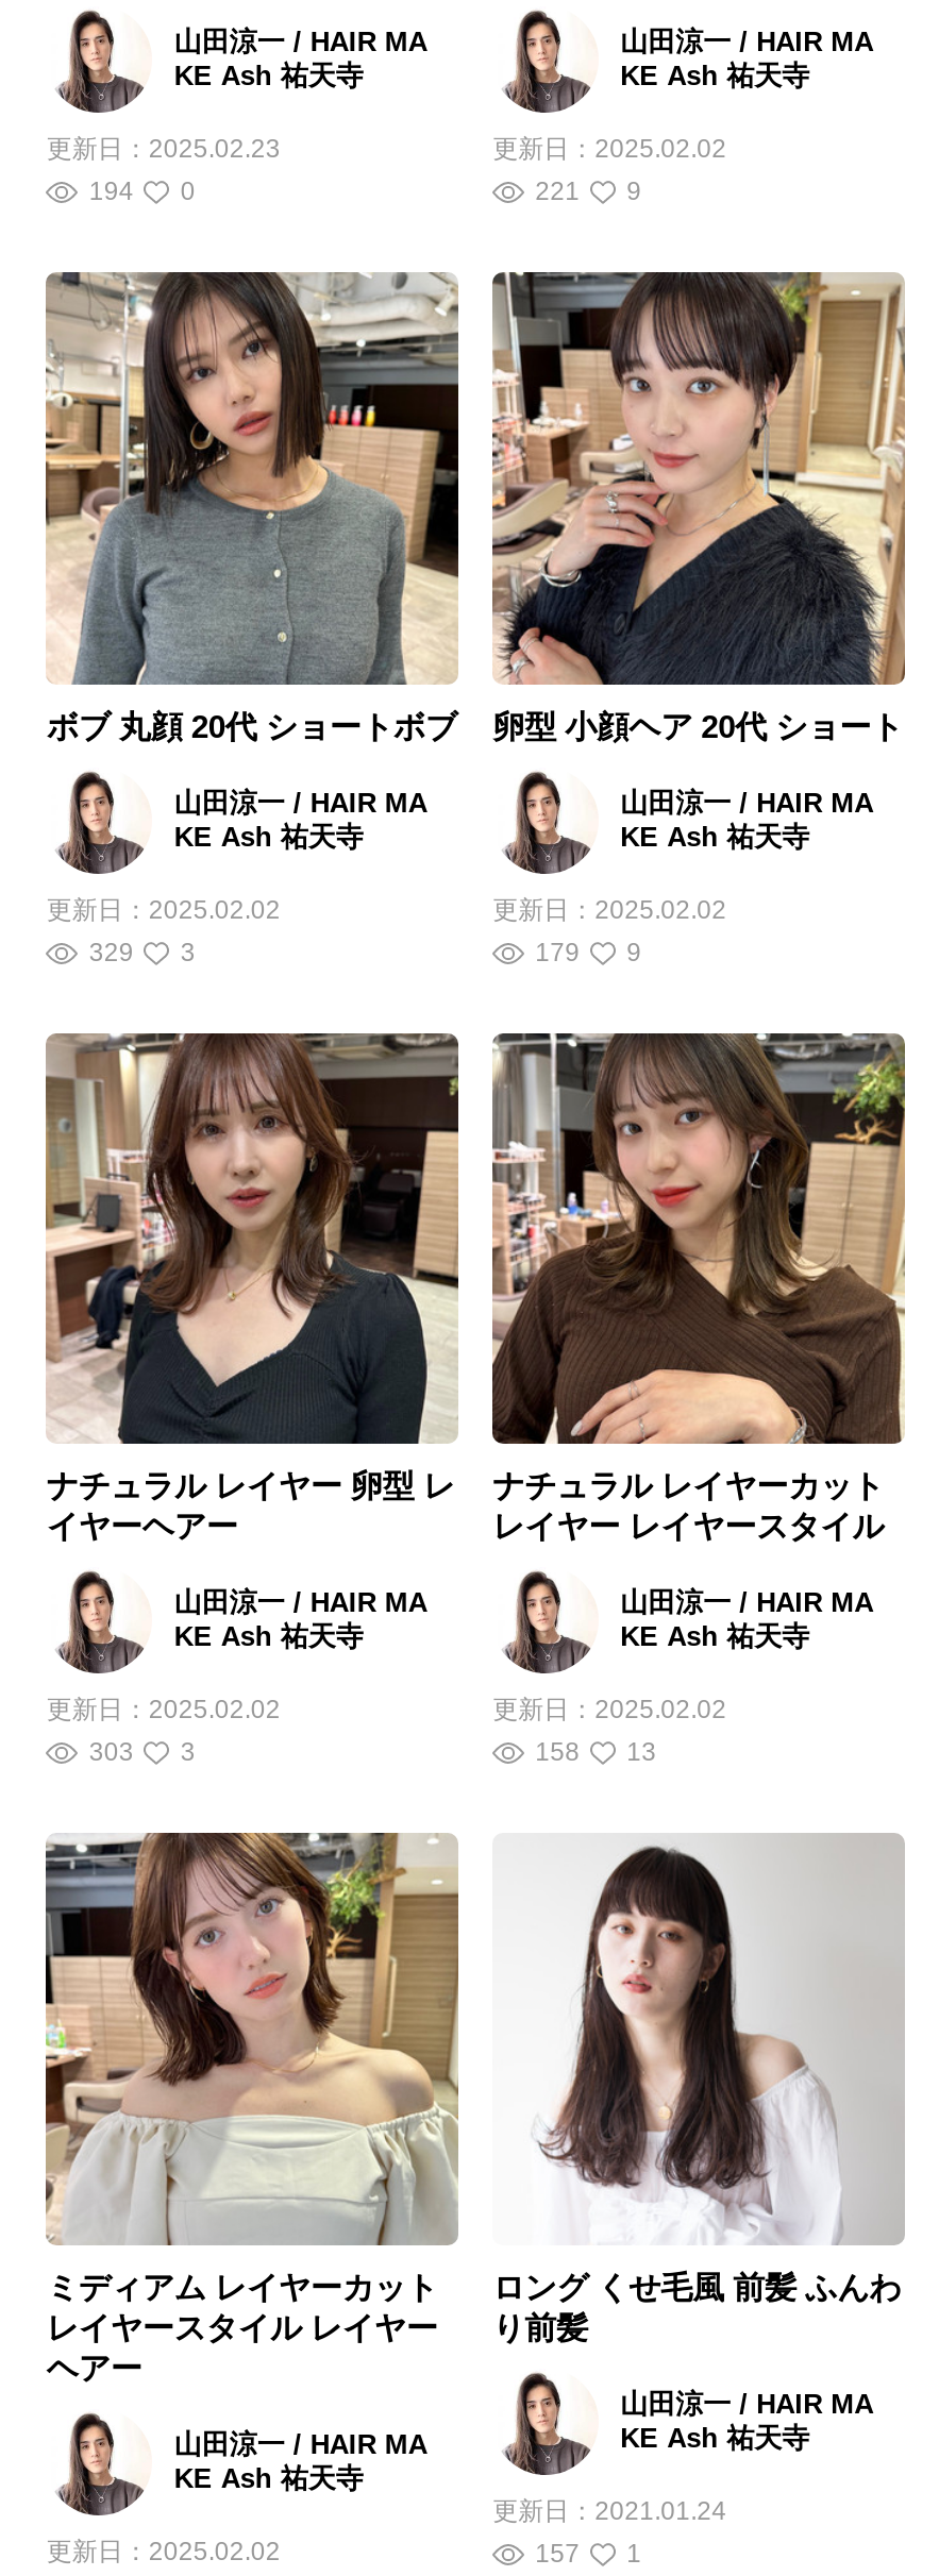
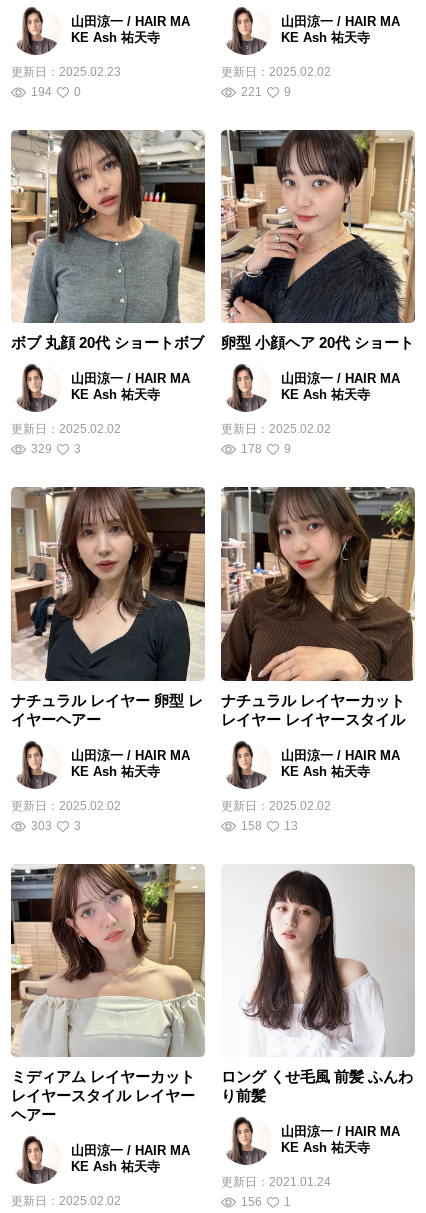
[535,937,641,967] 179 9 -> [241,442,291,456] 178 9
[535,2539,641,2568] 157 1 -> [241,1195,291,1209] 156 1

